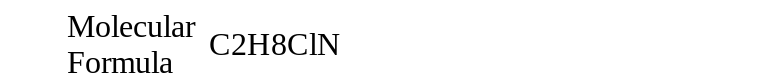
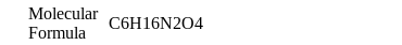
[209,26,341,60] C2H8ClN -> [109,14,203,32] C6H16N2O4

